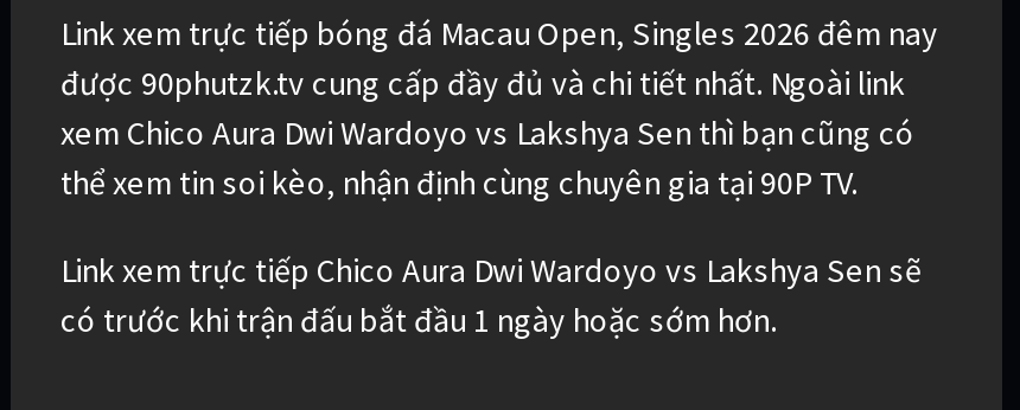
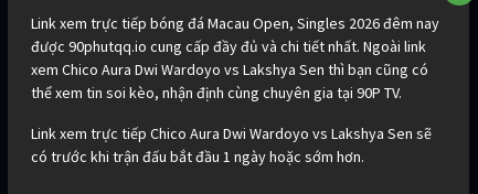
[60,63,905,105] được 90phutzk.tv cung cấp đầy đủ và chi tiết nhất. Ngoài link -> [31,37,426,57] được 90phutqq.io cung cấp đầy đủ và chi tiết nhất. Ngoài link

